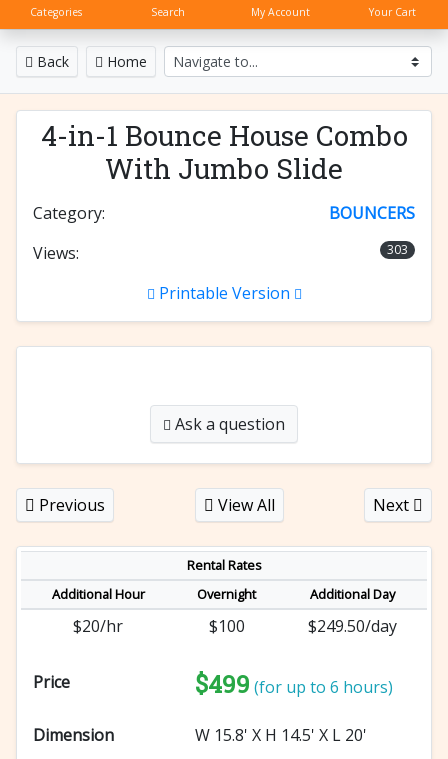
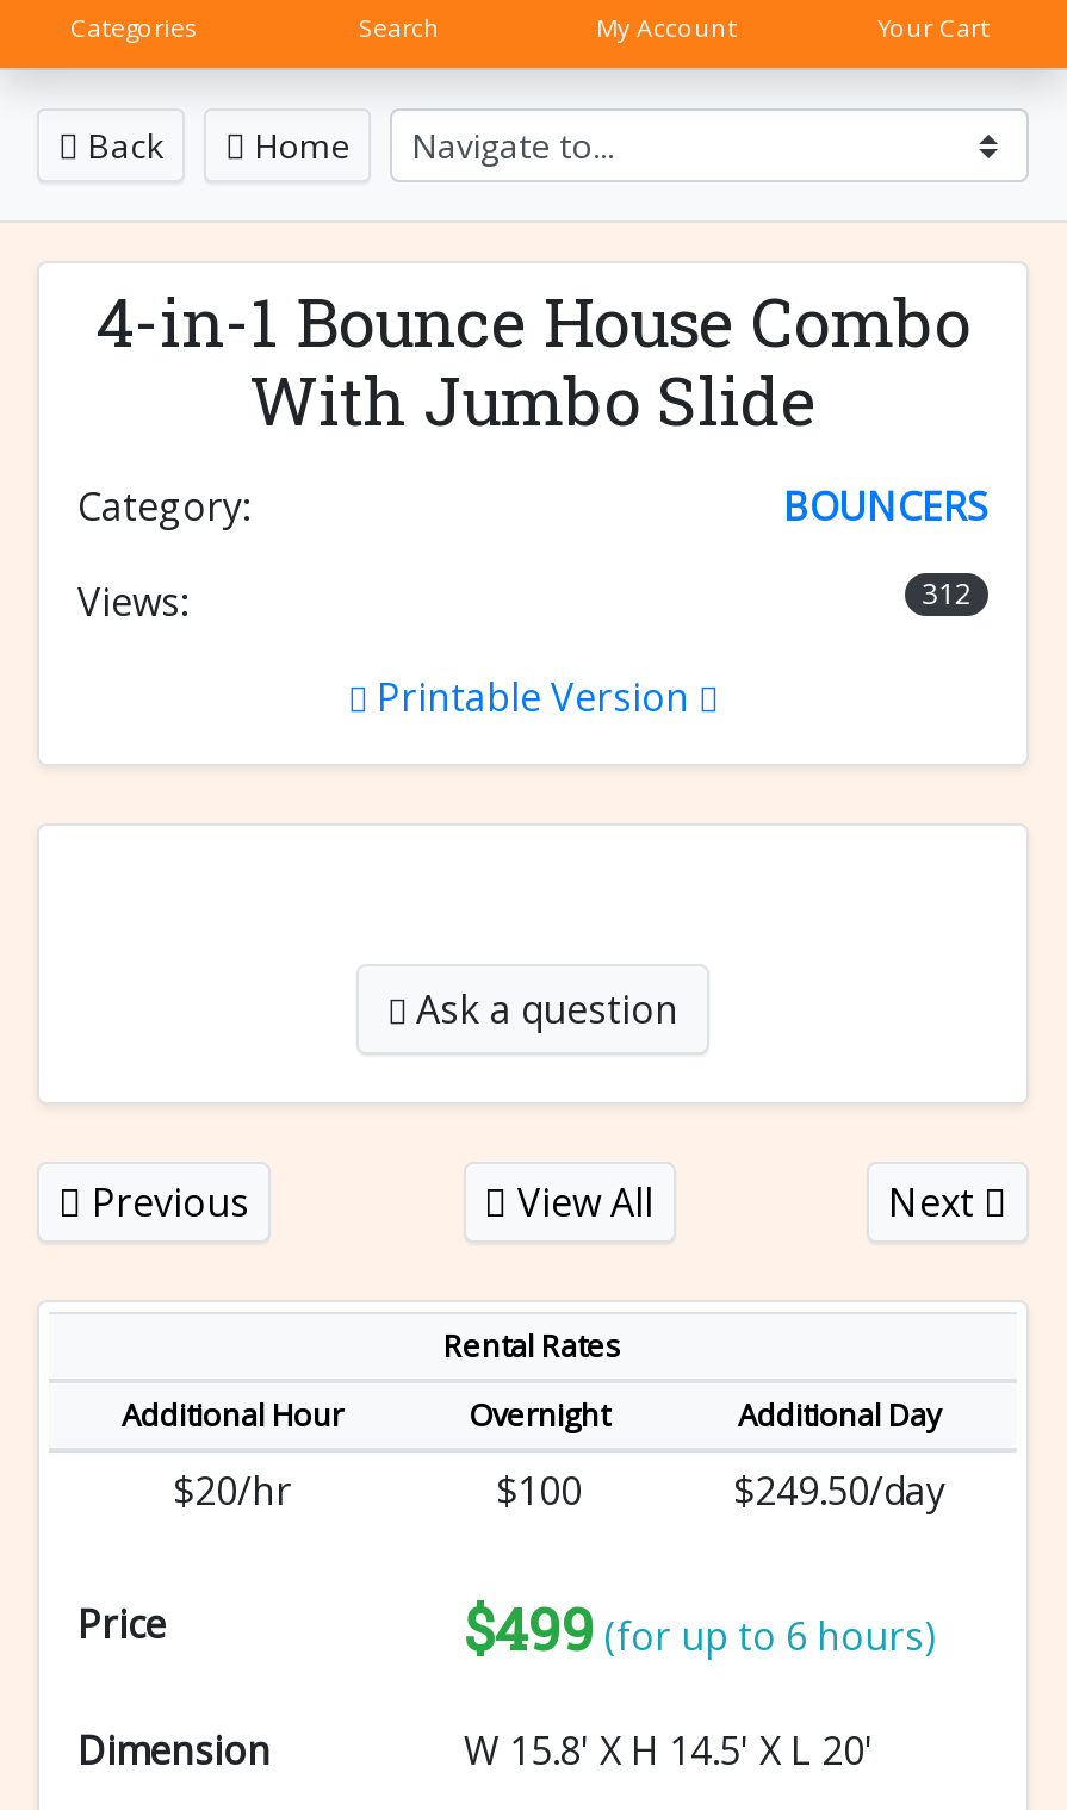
[387,241,408,258] 303 -> [921,574,971,614] 312

